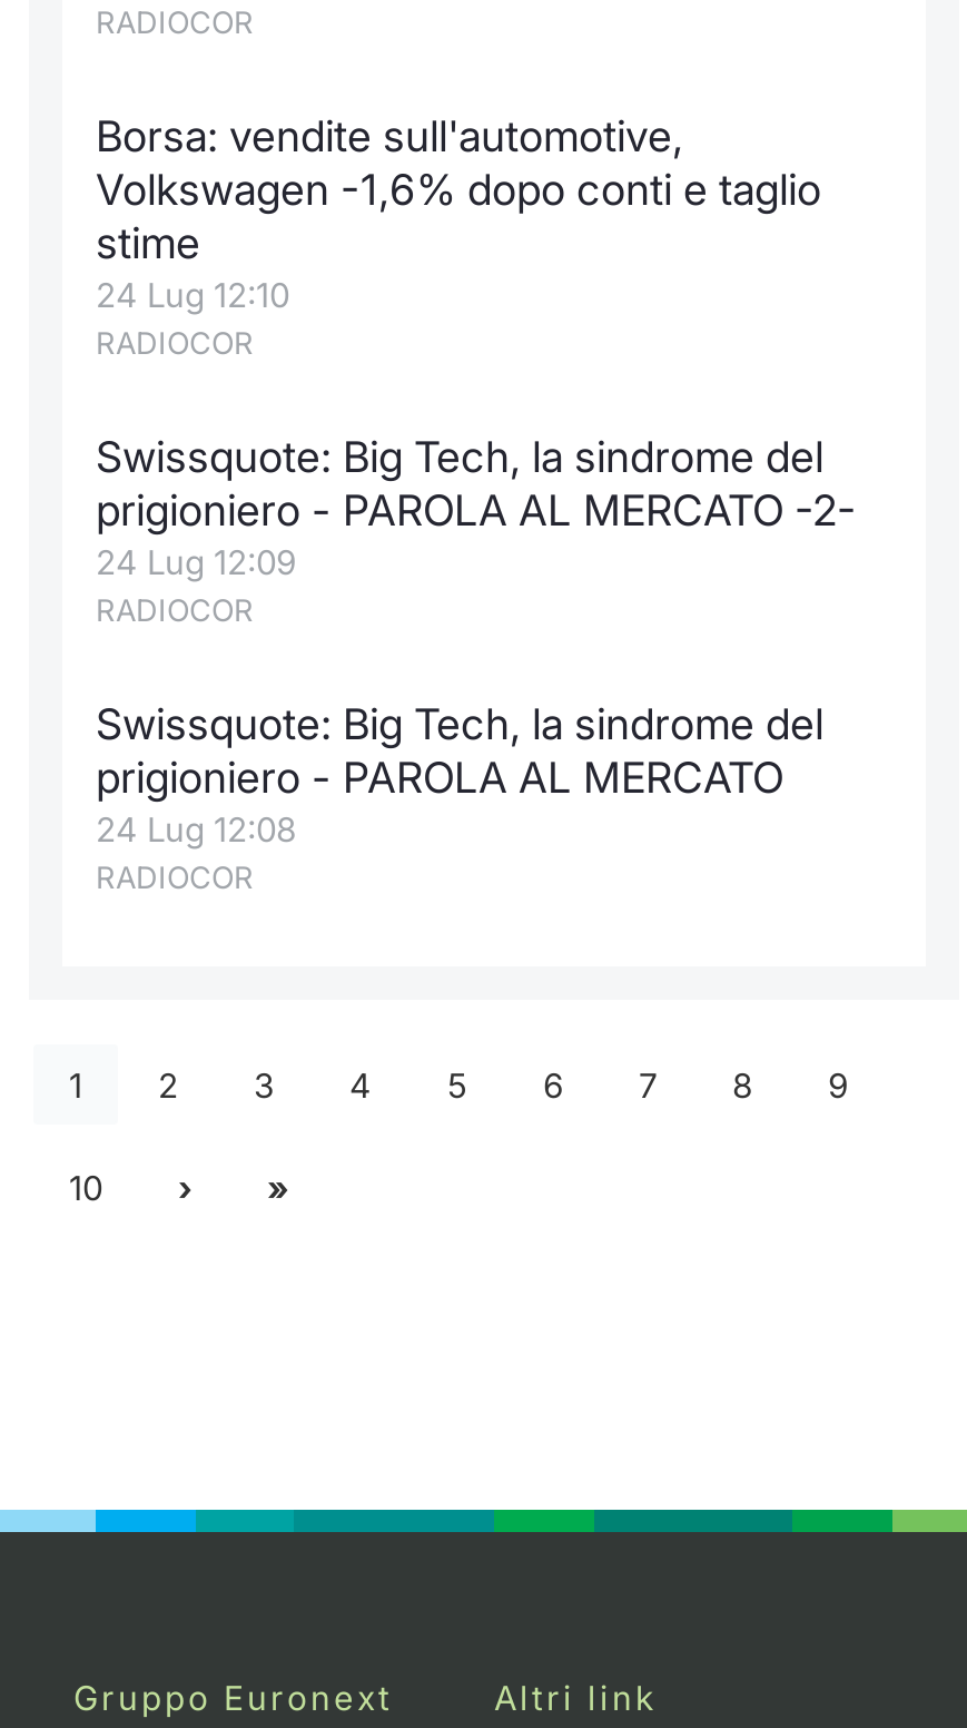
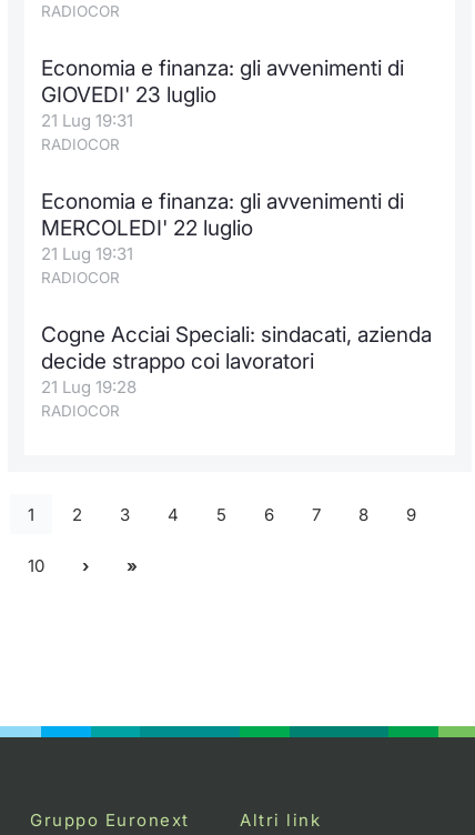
[96,111,821,316] Borsa: vendite sull'automotive, | Volkswagen -1,6% dopo conti e taglio | stime | 24 Lug 12:10 -> [41,56,404,131] Economia e finanza: gli avvenimenti di | GIOVEDI' 23 luglio | 21 Lug 19:31
[96,432,857,583] Swissquote: Big Tech, la sindrome del | prigioniero - PAROLA AL MERCATO -2- | 24 Lug 12:09 -> [41,189,404,264] Economia e finanza: gli avvenimenti di | MERCOLEDI' 22 luglio | 21 Lug 19:31
[96,699,823,851] Swissquote: Big Tech, la sindrome del | prigioniero - PAROLA AL MERCATO | 24 Lug 12:08 -> [41,322,432,398] Cogne Acciai Speciali: sindacati, azienda | decide strappo coi lavoratori | 21 Lug 19:28

